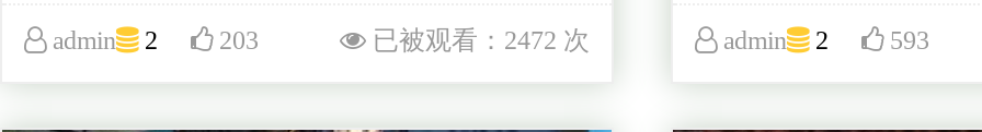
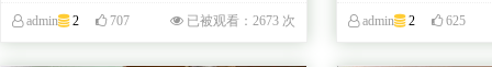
[213,27,590,53] 203 | 已被观看：2472 次 -> [107,14,295,27] 707 | 已被观看：2673 次
[883,27,929,53] 593 -> [443,14,466,27] 625

